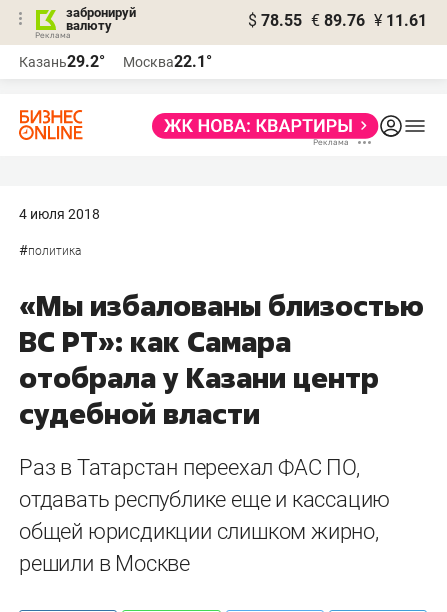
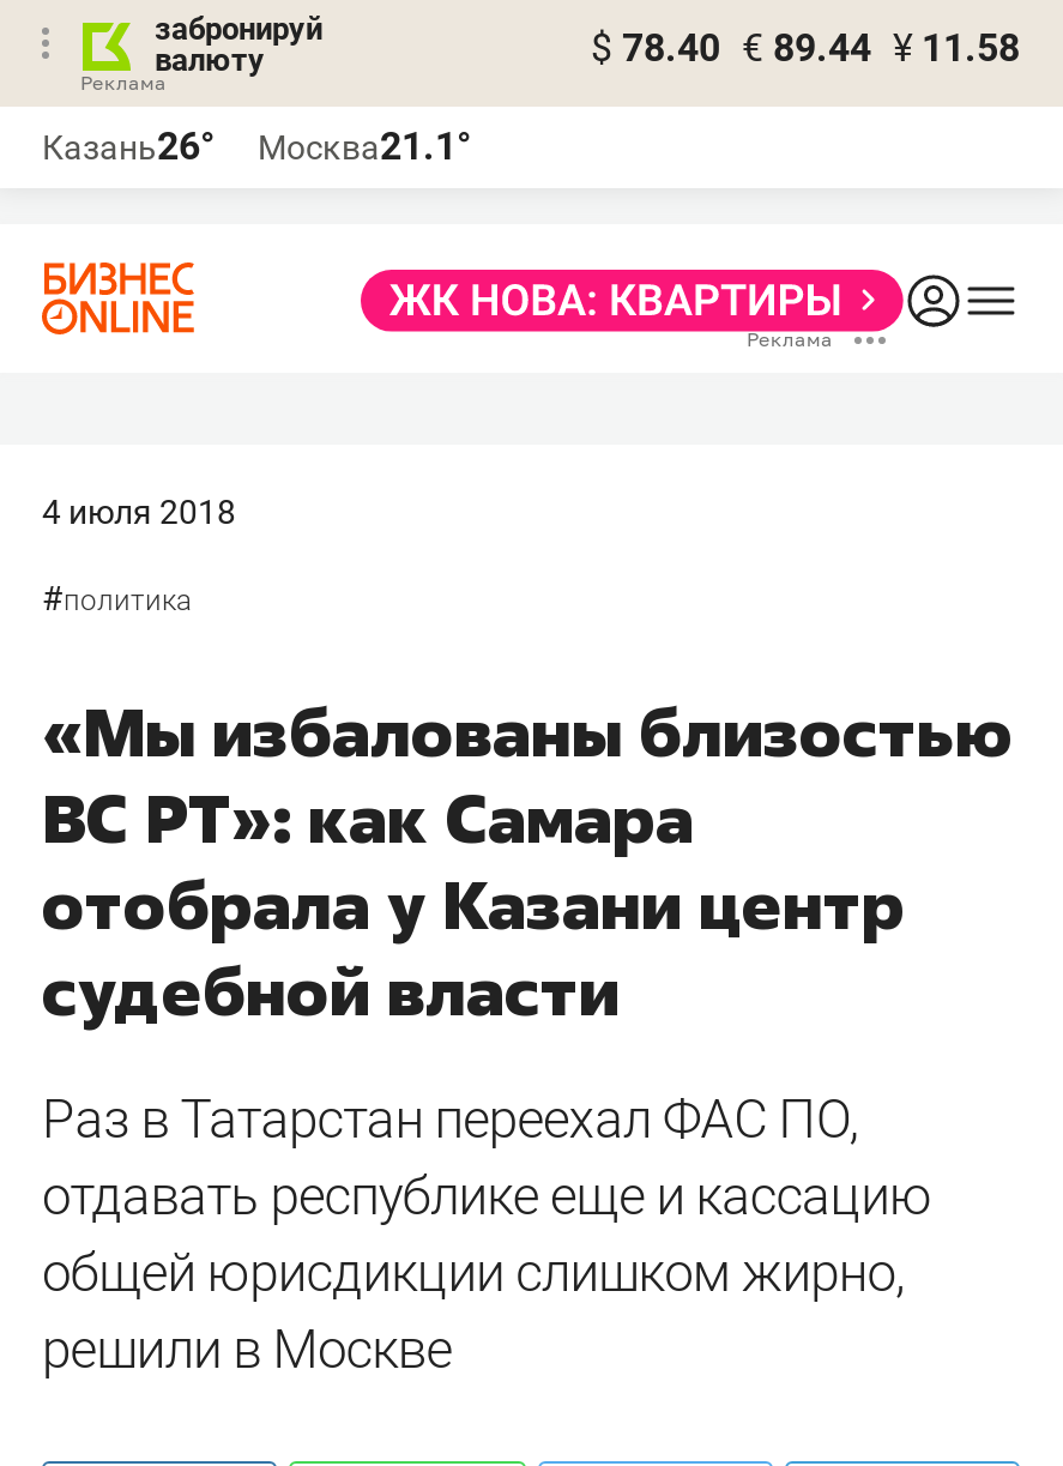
[248,11,427,30] $ 78.55 € 89.76 ¥ 11.61 -> [591,25,1020,71] $ 78.40 € 89.44 ¥ 11.58
[19,52,105,71] Казань29.2° -> [42,123,215,169] Казань26°
[123,52,212,71] Москва22.1° -> [258,123,471,169] Москва21.1°

